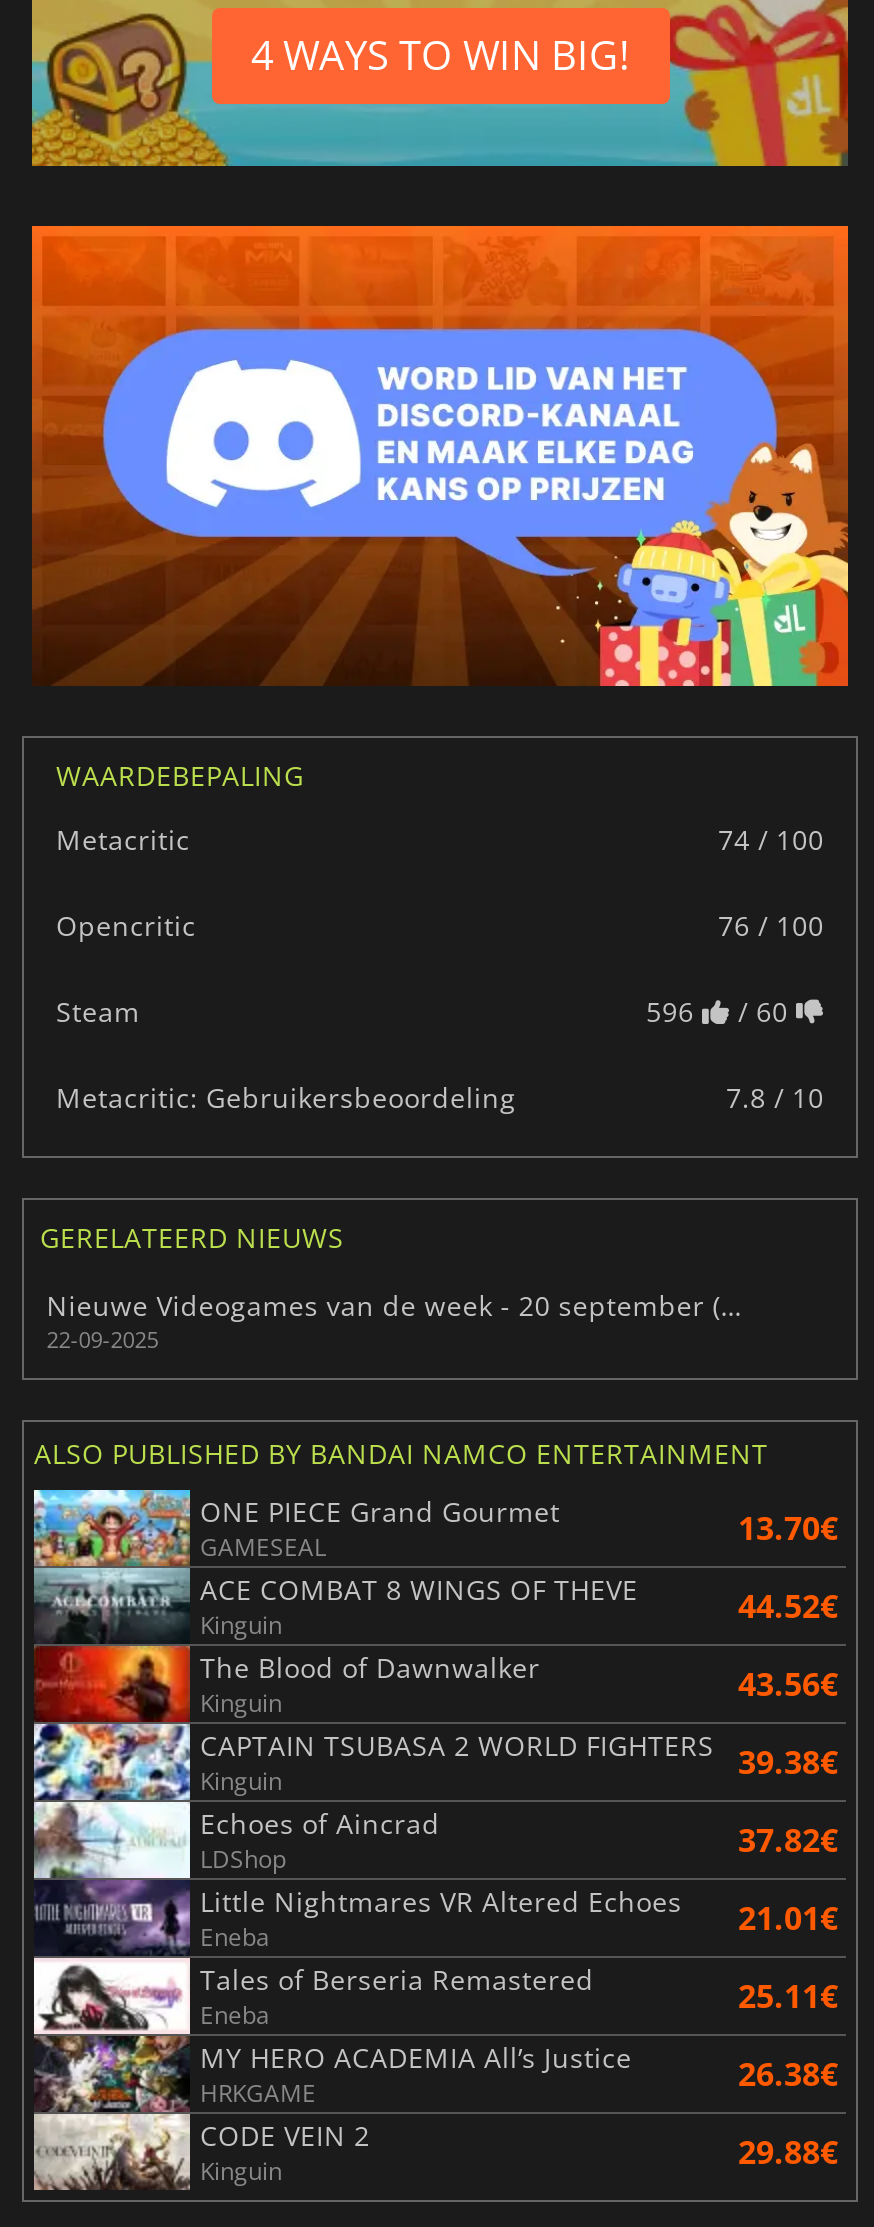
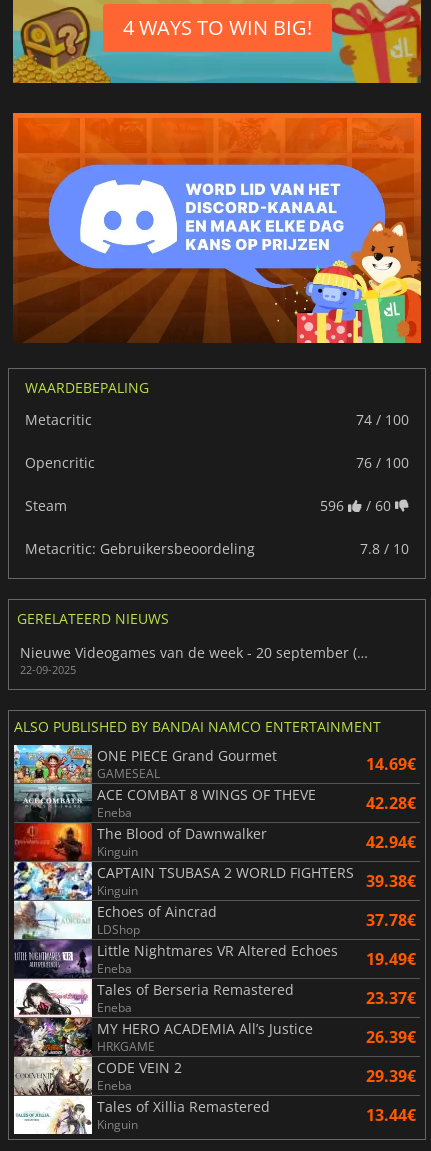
[738,1506,838,1550] 13.70€ -> [366,753,416,775] 14.69€
[200,1584,838,1642] Kinguin | 44.52€ -> [97,792,416,821] Eneba | 42.28€
[738,1662,838,1706] 43.56€ -> [366,831,416,853] 42.94€
[738,1818,838,1862] 37.82€ -> [366,909,416,931] 37.78€
[200,1882,838,1940] Little Nightmares VR Altered Echoes 21.01€ -> [97,941,416,970] Little Nightmares VR Altered Echoes 19.49€
[738,1974,838,2018] 25.11€ -> [366,987,416,1009] 23.37€
[738,2052,838,2096] 26.38€ -> [366,1026,416,1048] 26.39€
[738,2130,838,2174] 29.88€ -> [366,1104,416,1126] 13.44€
none -> [13,1065,416,1135] [image] | Eneba | 29.39€ | Tales of Xillia Remastered

